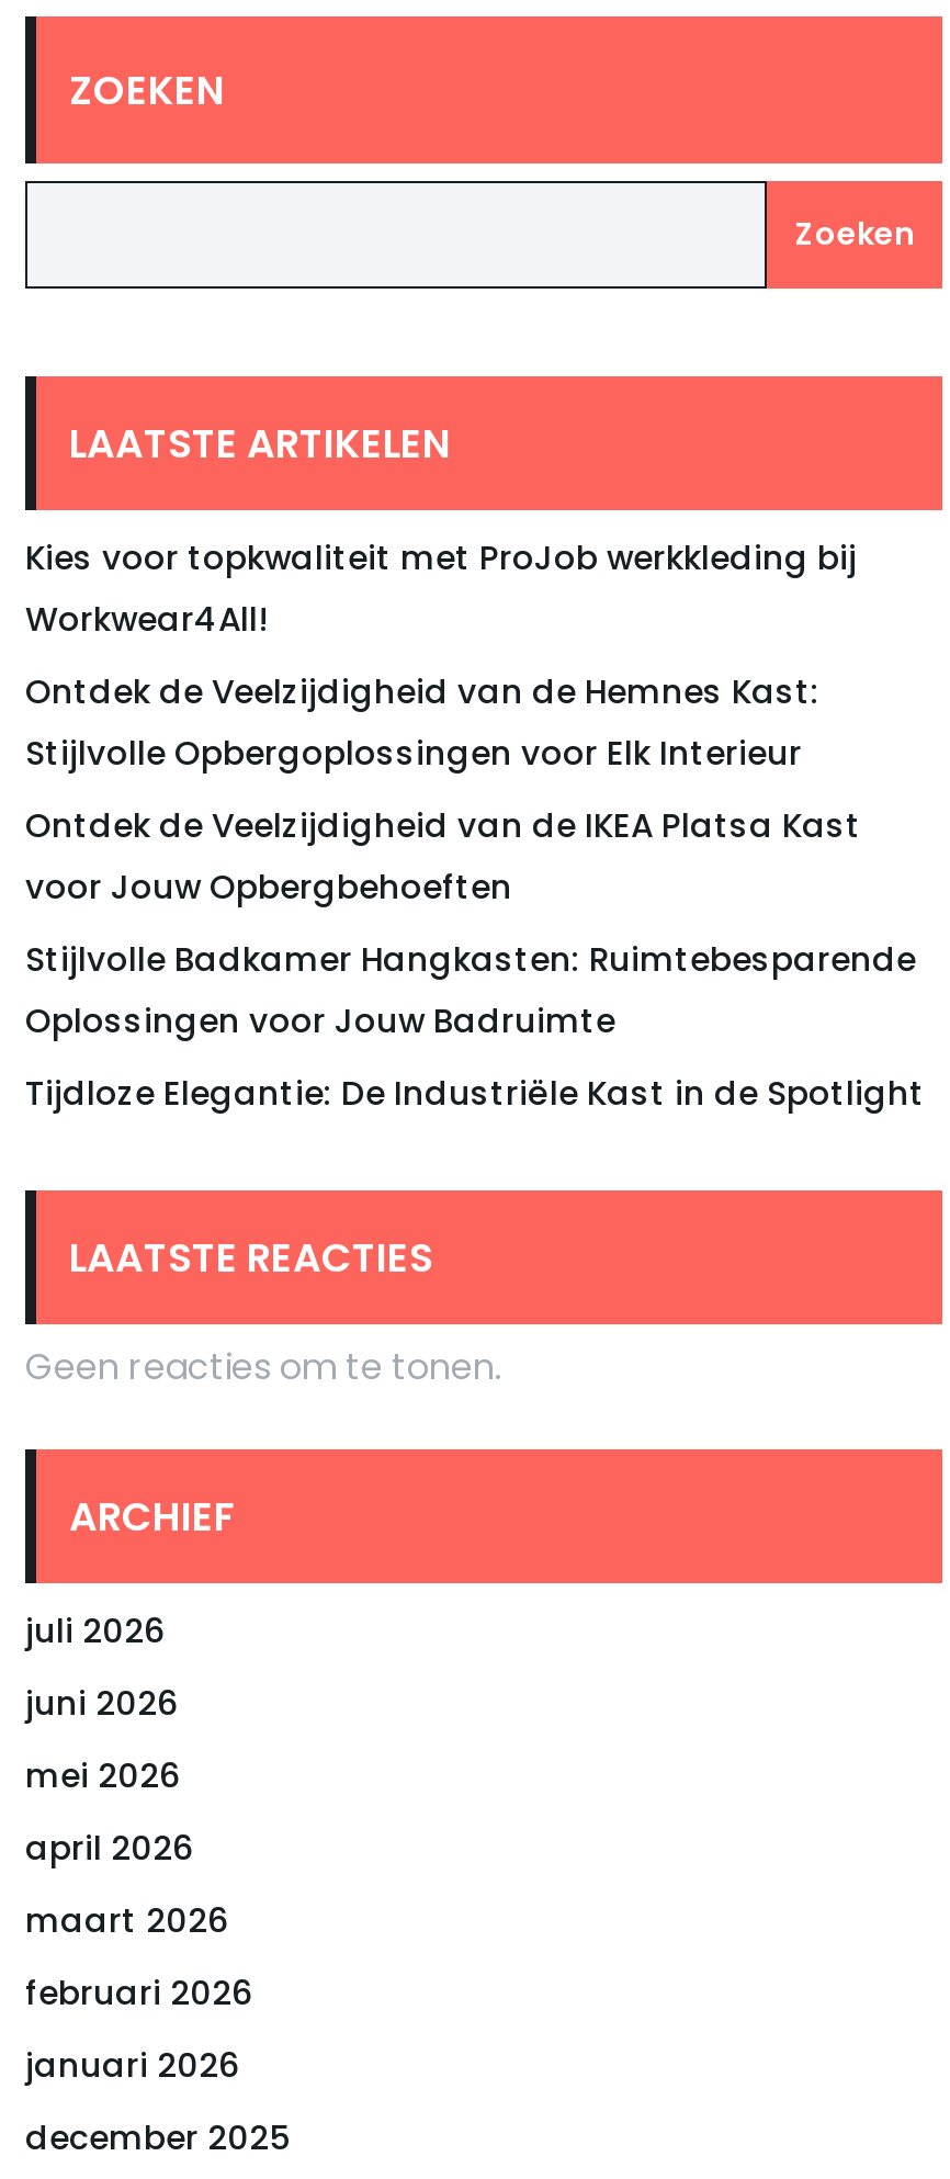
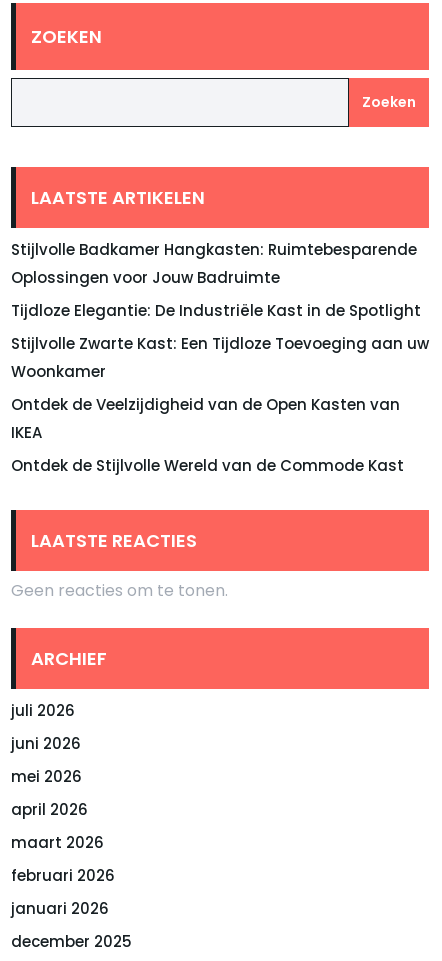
[25,535,861,910] Kies voor topkwaliteit met ProJob werkkleding bij | Workwear4All! | Ontdek de Veelzijdigheid van de Hemnes Kast: | Stijlvolle Opbergoplossingen voor Elk Interieur | Ontdek de Veelzijdigheid van de IKEA Platsa Kast | voor Jouw Opbergbehoeften -> none
moved [25,936,925,1116] -> [11,239,421,321]: Stijlvolle Badkamer Hangkasten: Ruimtebesparende | Oplossingen voor Jouw Badruimte | Tijdloze Elegantie: De Industriële Kast in de Spotlight
none -> [11,333,429,476] Stijlvolle Zwarte Kast: Een Tijdloze Toevoeging aan uw | Woonkamer | Ontdek de Veelzijdigheid van de Open Kasten van | IKEA | Ontdek de Stijlvolle Wereld van de Commode Kast

